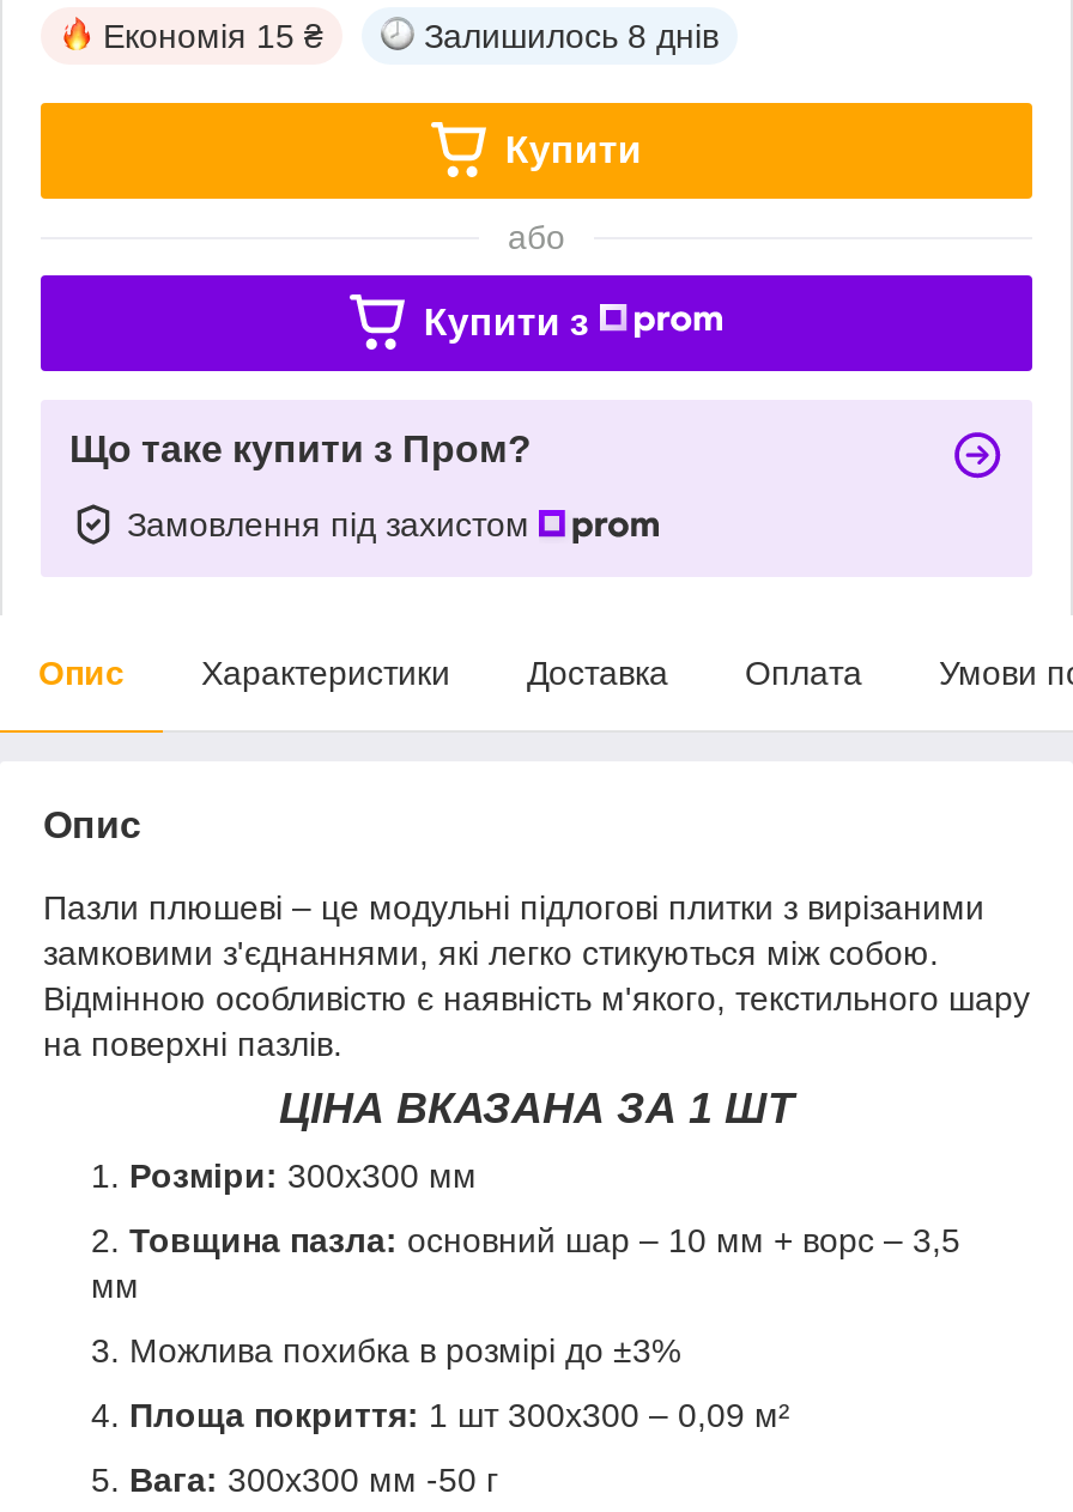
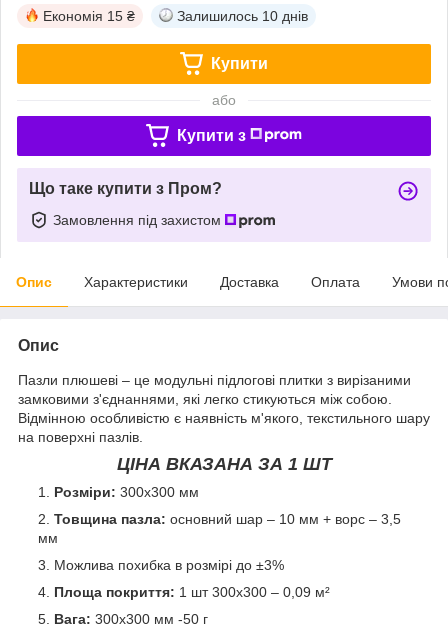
[424,16,719,55] Залишилось 8 днів -> [177,8,308,24] Залишилось 10 днів

